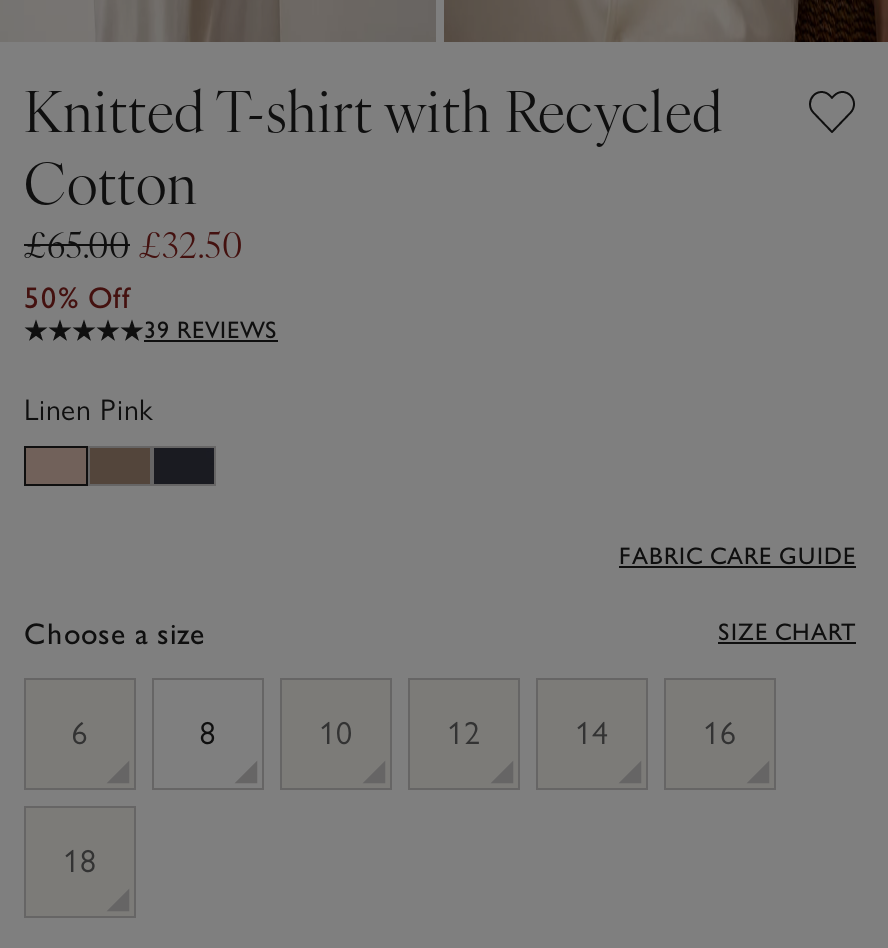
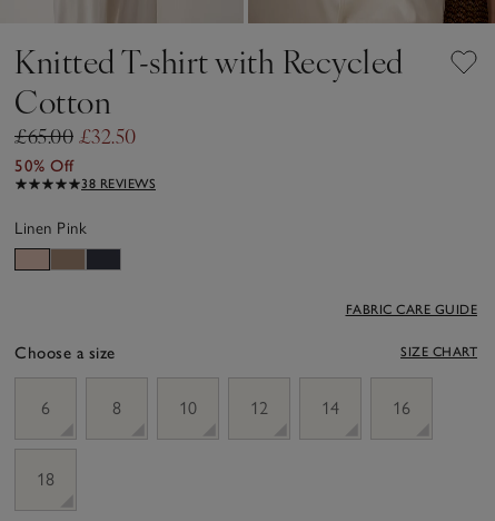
[144,315,278,343] 39 REVIEWS -> [81,175,156,191] 38 REVIEWS

